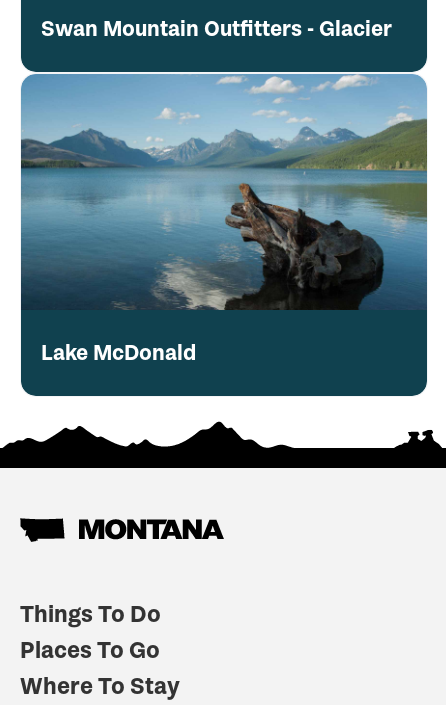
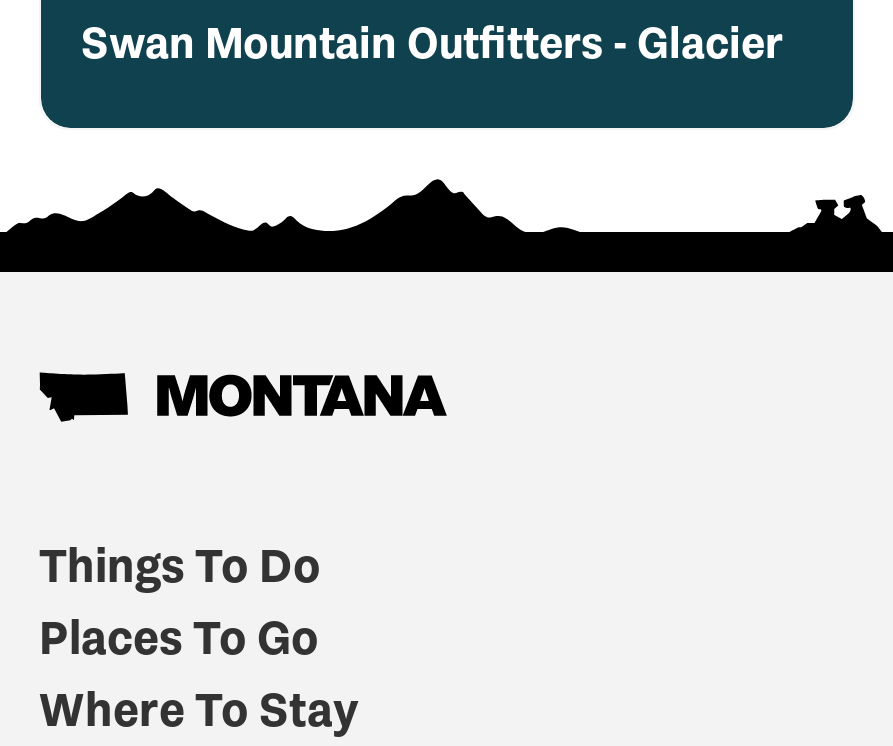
[20,73,427,366] [image] | Lake McDonald -> none

